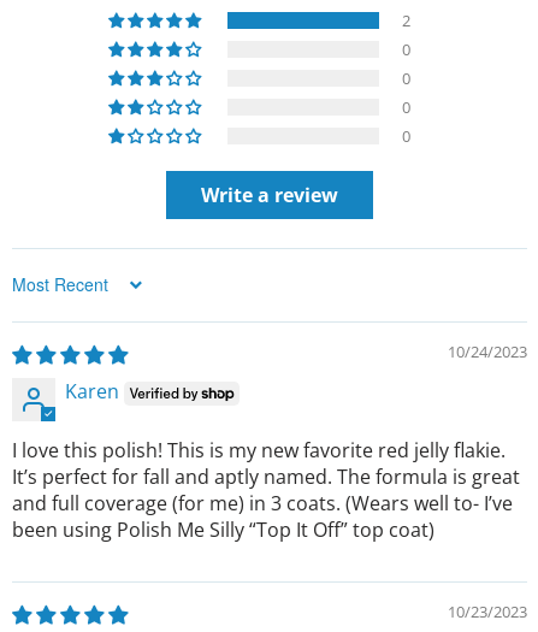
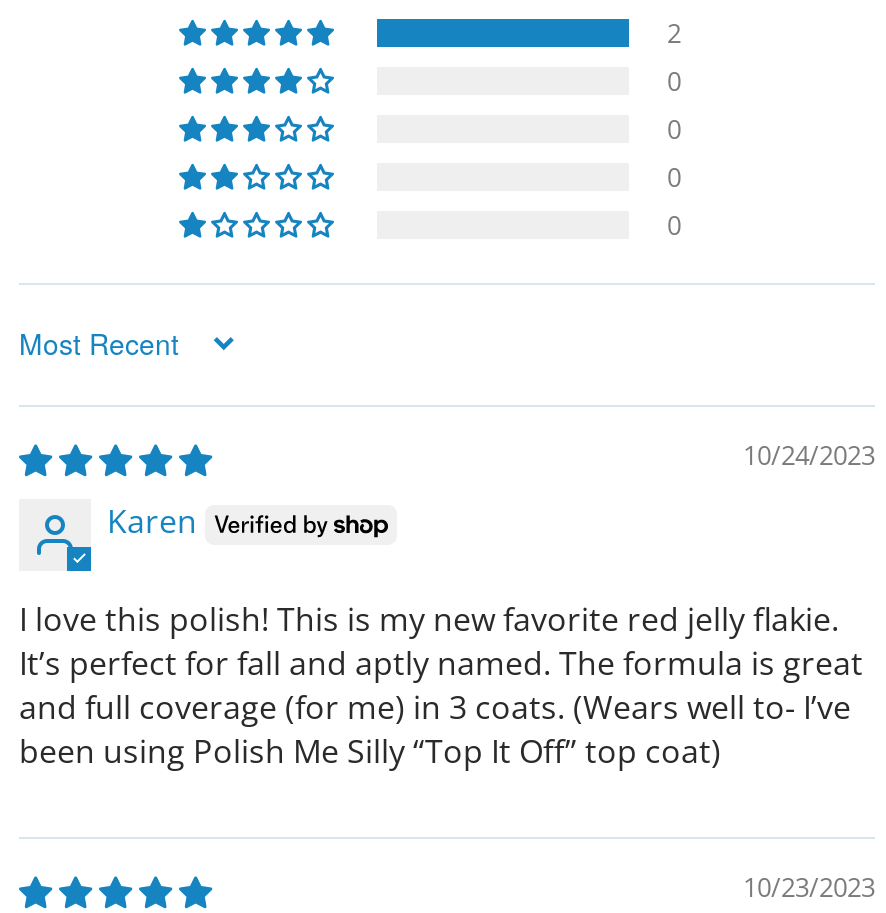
[201,182,338,208] Write a review -> none

